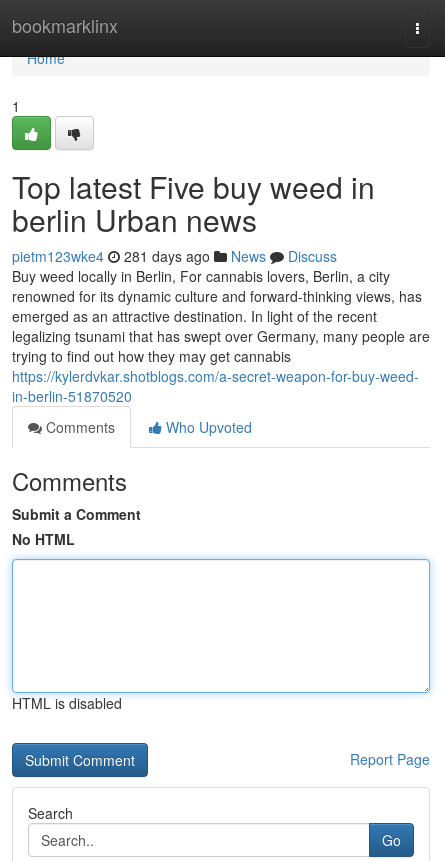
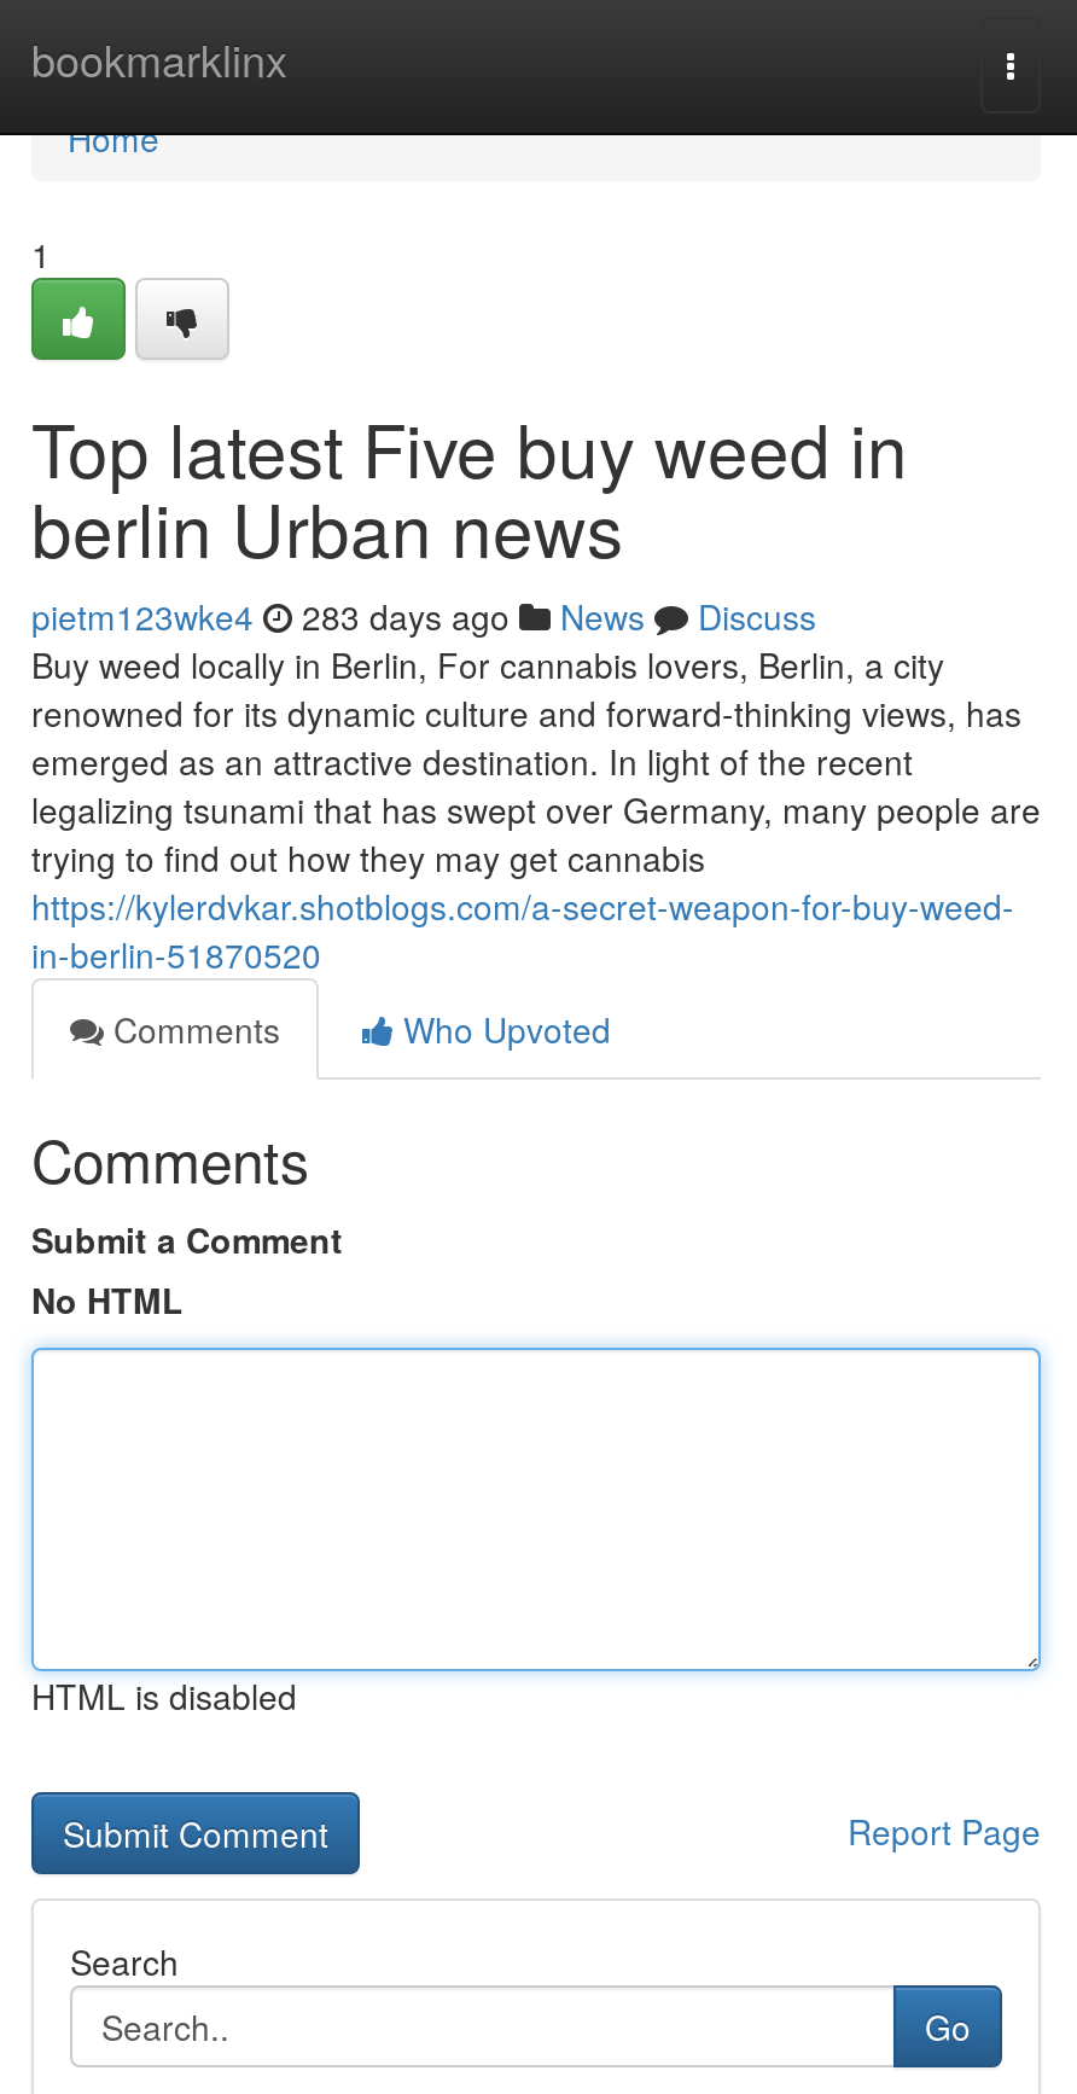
[12,246,337,266] pietm123wke4 281 days ago News Discuss -> [31,592,816,640] pietm123wke4 283 days ago News Discuss

